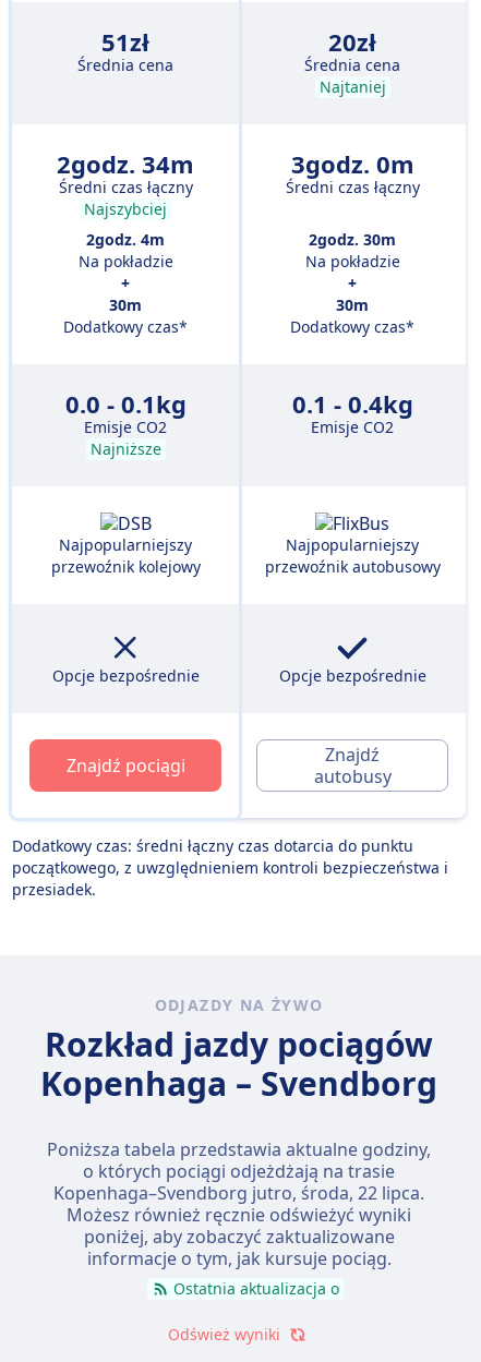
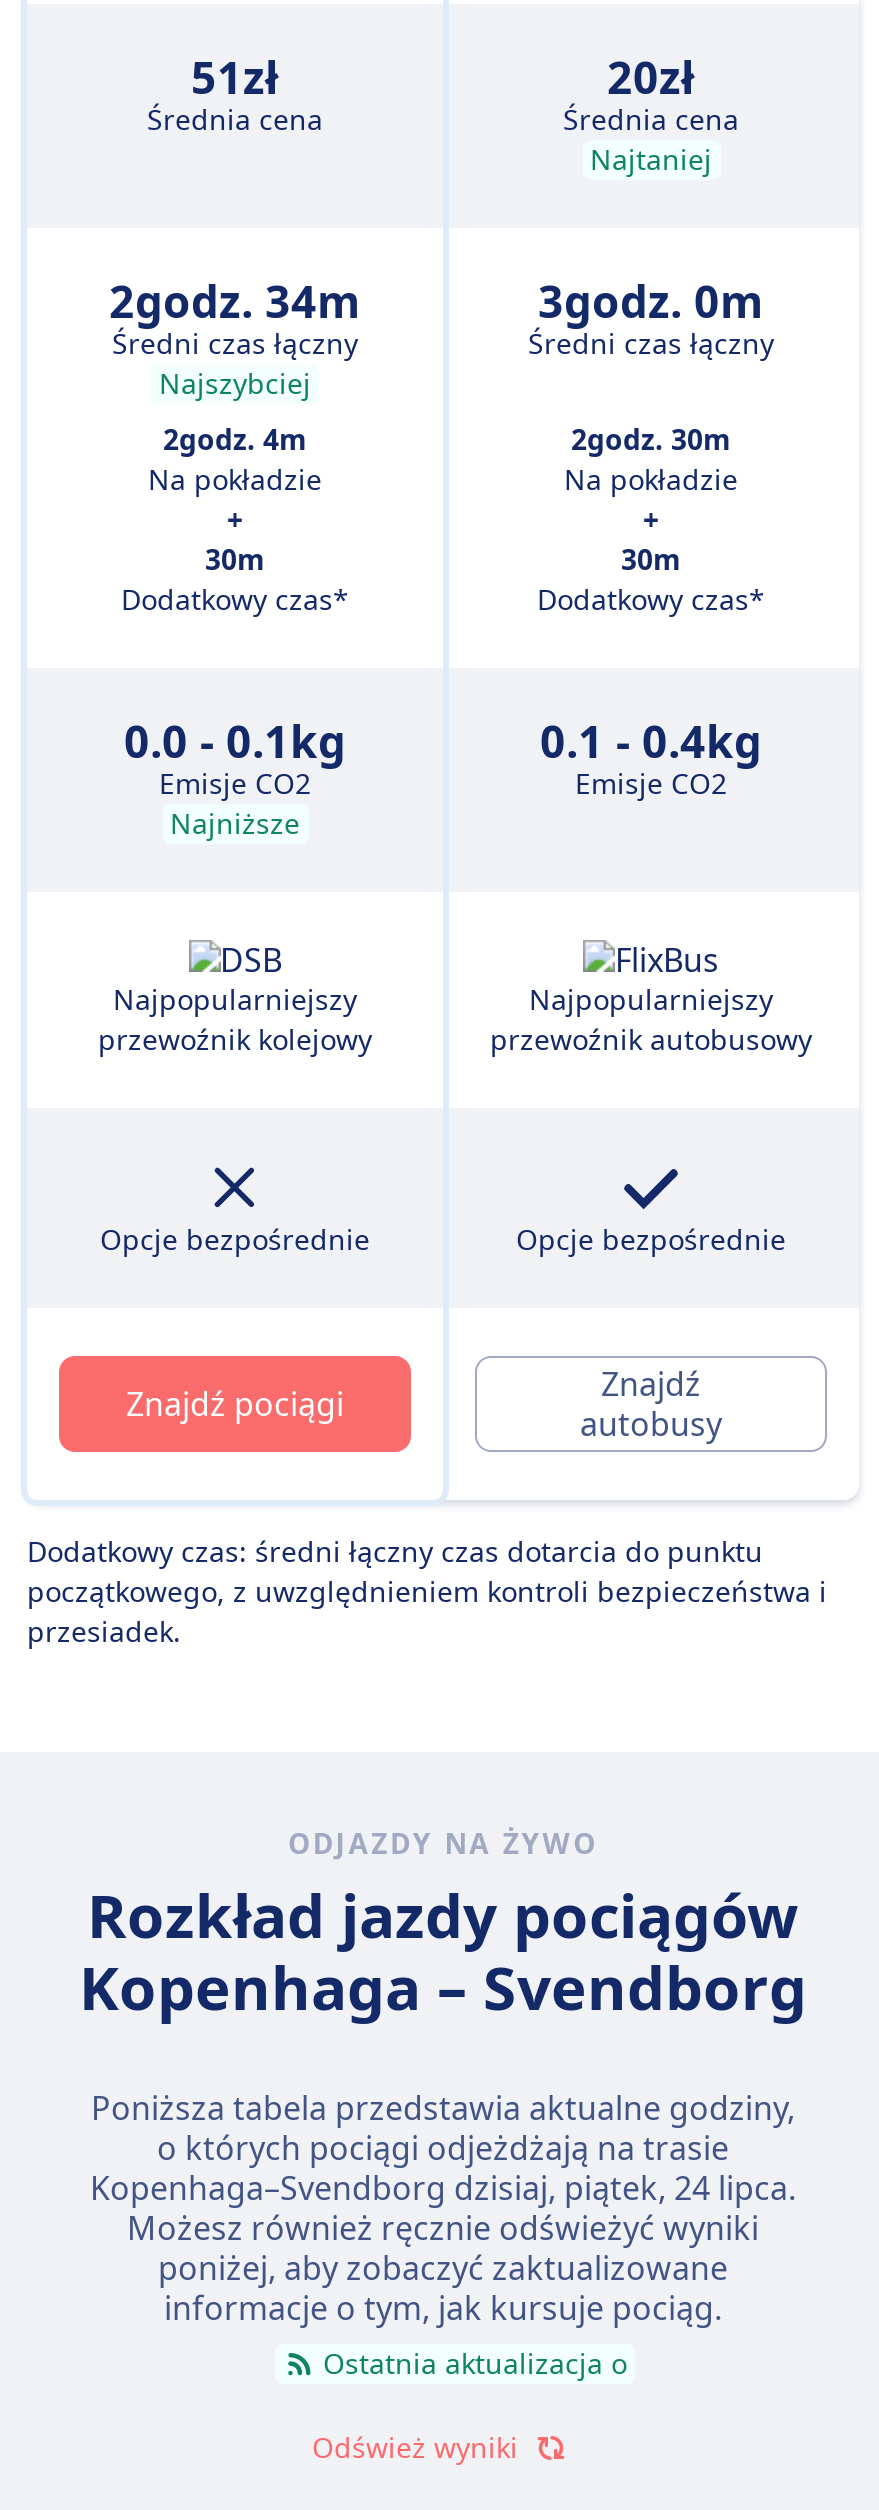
[53,1181,424,1205] Kopenhaga–Svendborg jutro,środa, 22 lipca. -> [90,2166,796,2210] Kopenhaga–Svendborg dzisiaj,piątek, 24 lipca.

